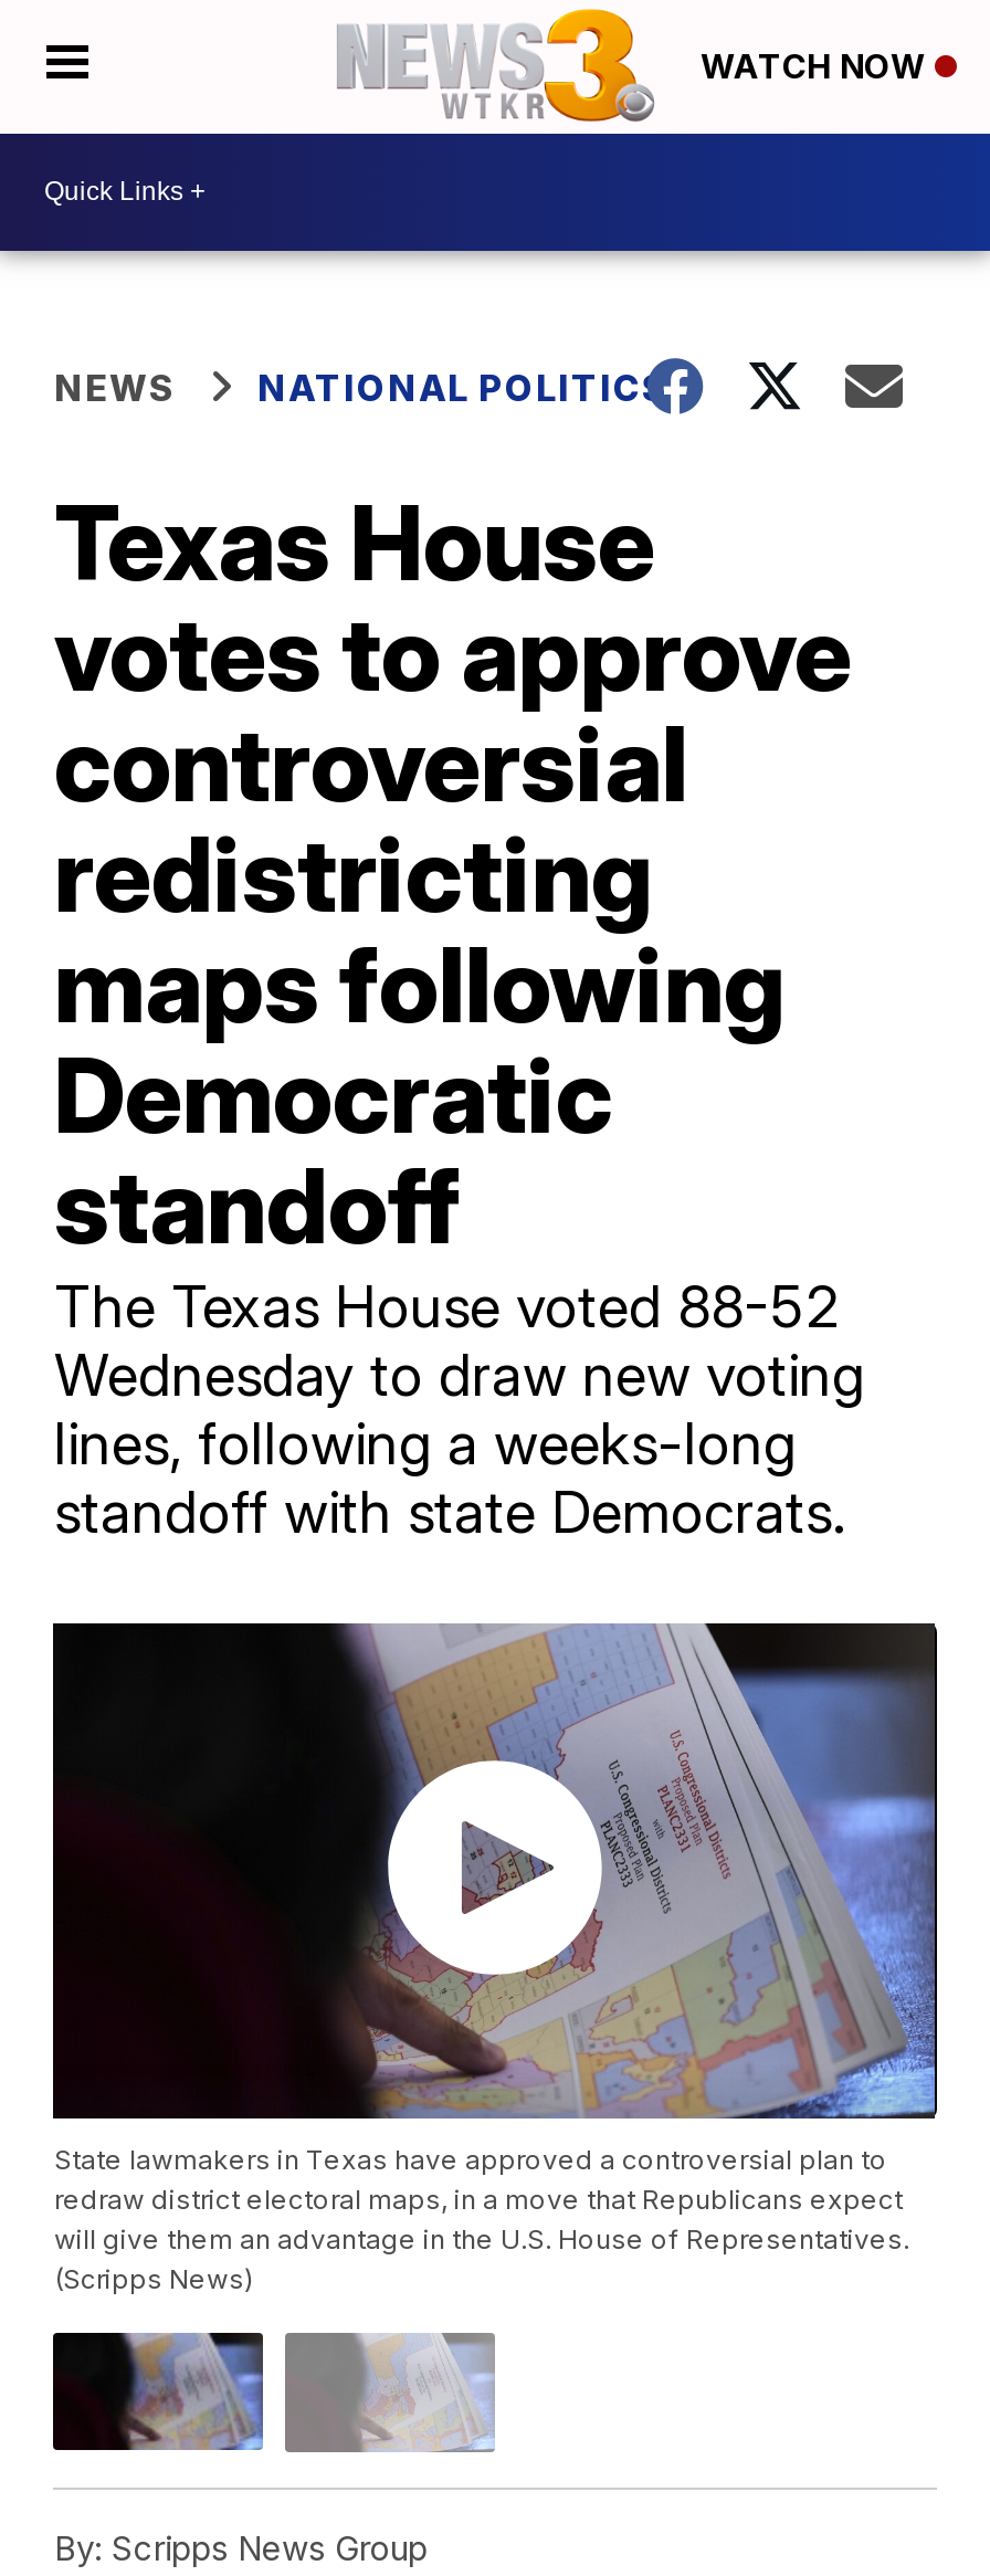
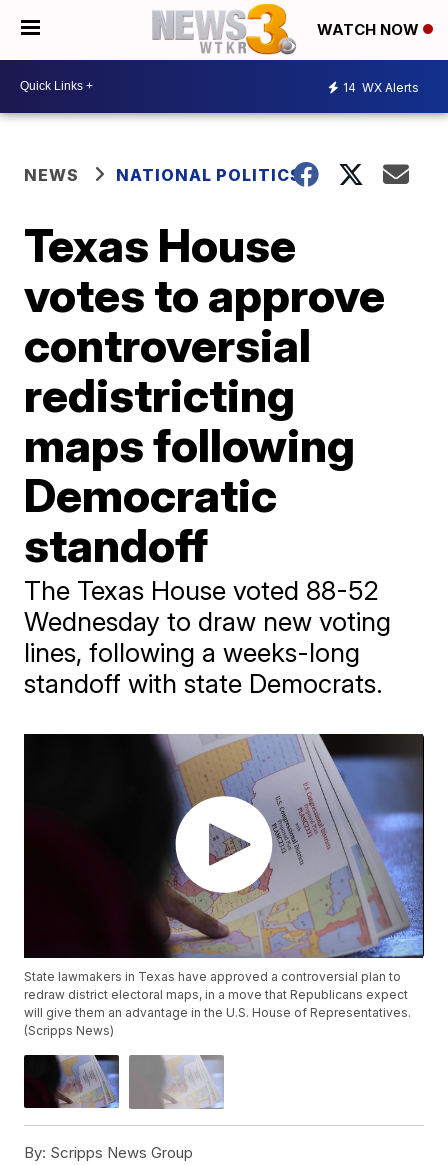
none -> [343,80,419,95] 14 WX Alerts

